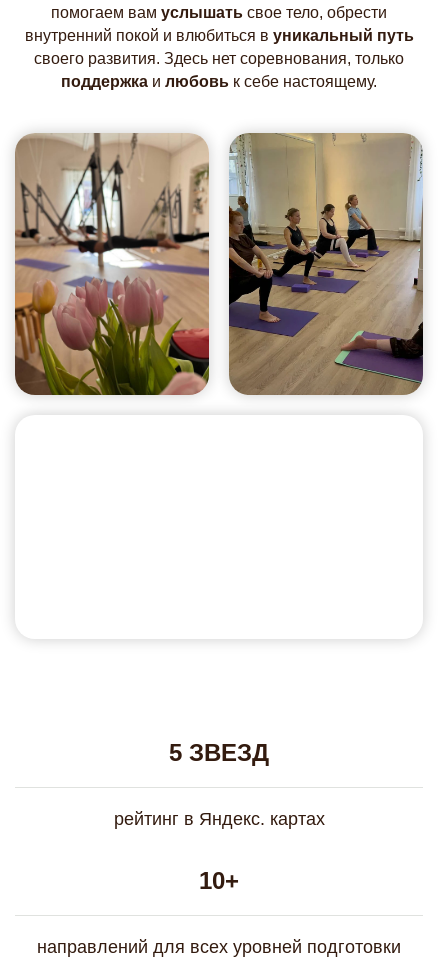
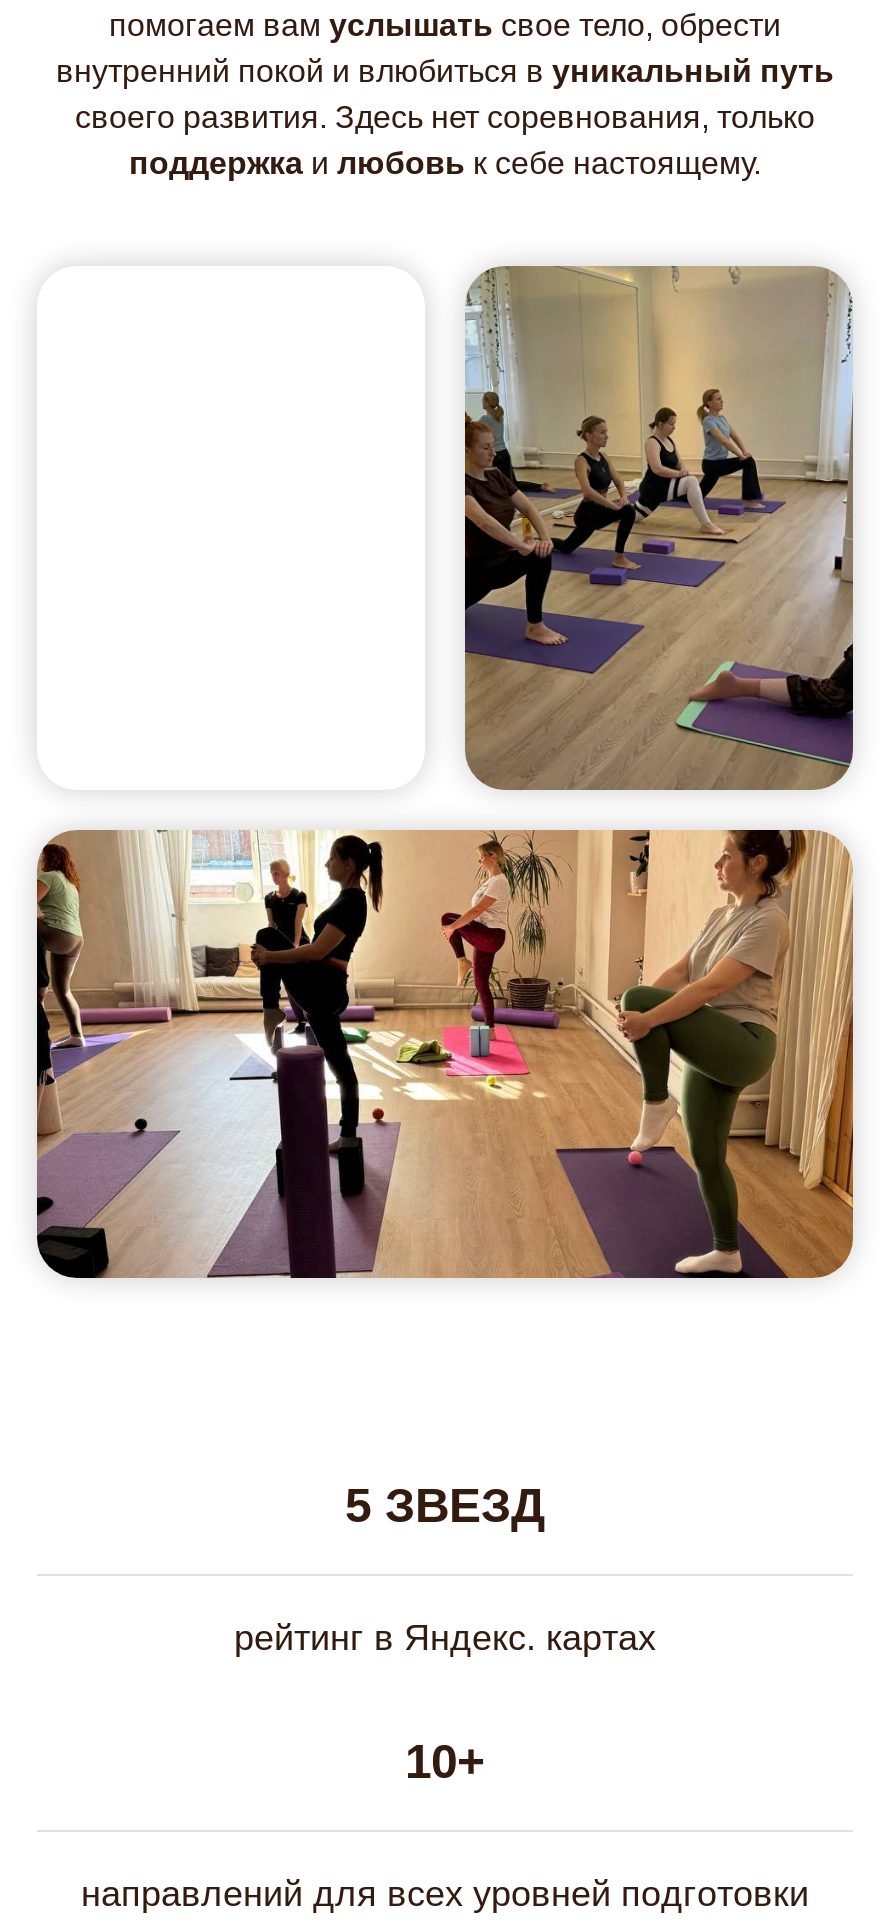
none -> [35,828,855,1280] [image]
[14,132,210,396] [image] -> none

